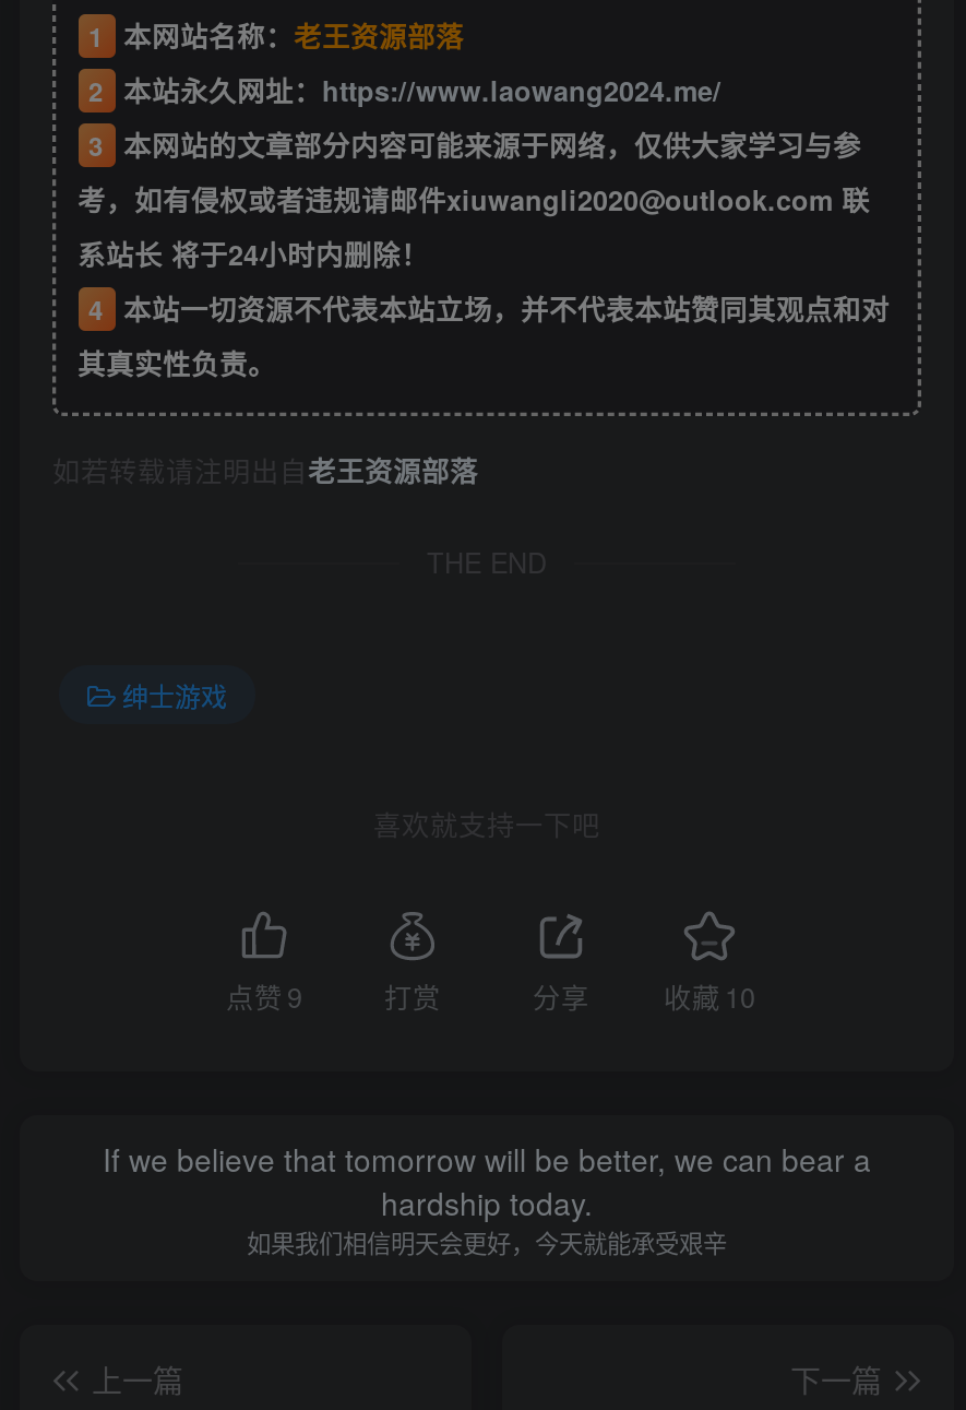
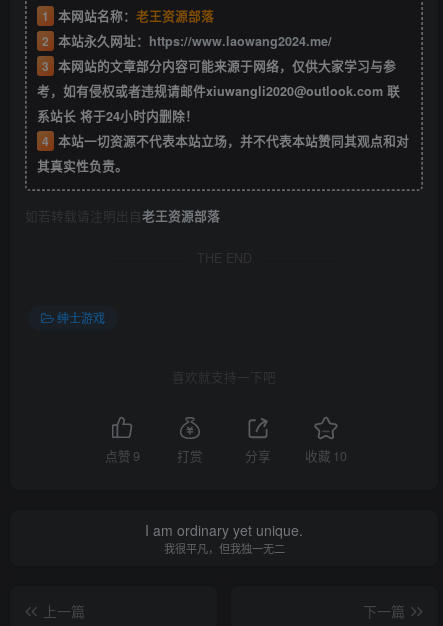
[103,1136,871,1259] If we believe that tomorrow will be better, we can bear a | hardship today. | 如果我们相信明天会更好，今天就能承受艰辛 -> [145,520,303,556] I am ordinary yet unique. | 我很平凡，但我独一无二

